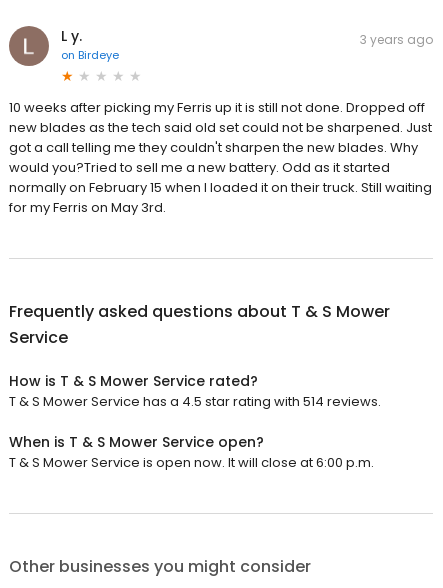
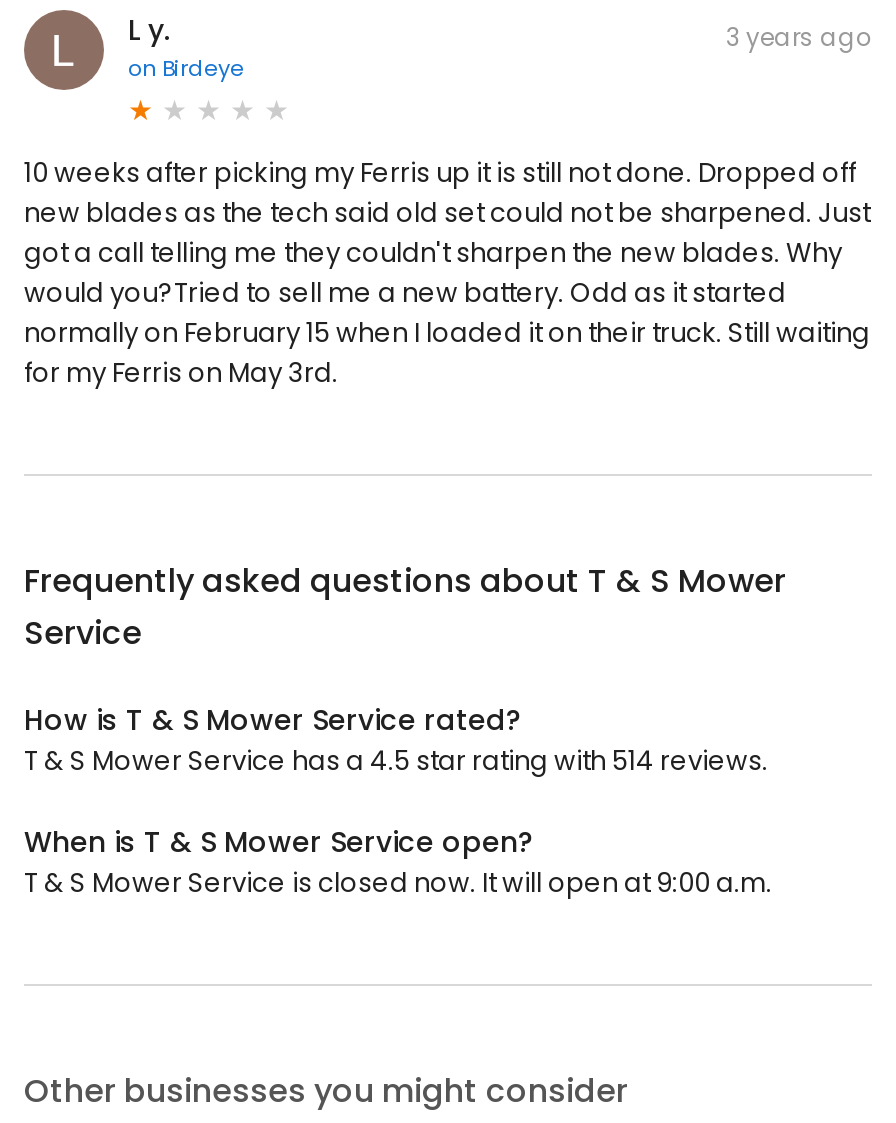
[9,453,374,472] T & S Mower Service is open now. It will close at 6:00 p.m. -> [24,864,772,902] T & S Mower Service is closed now. It will open at 9:00 a.m.

